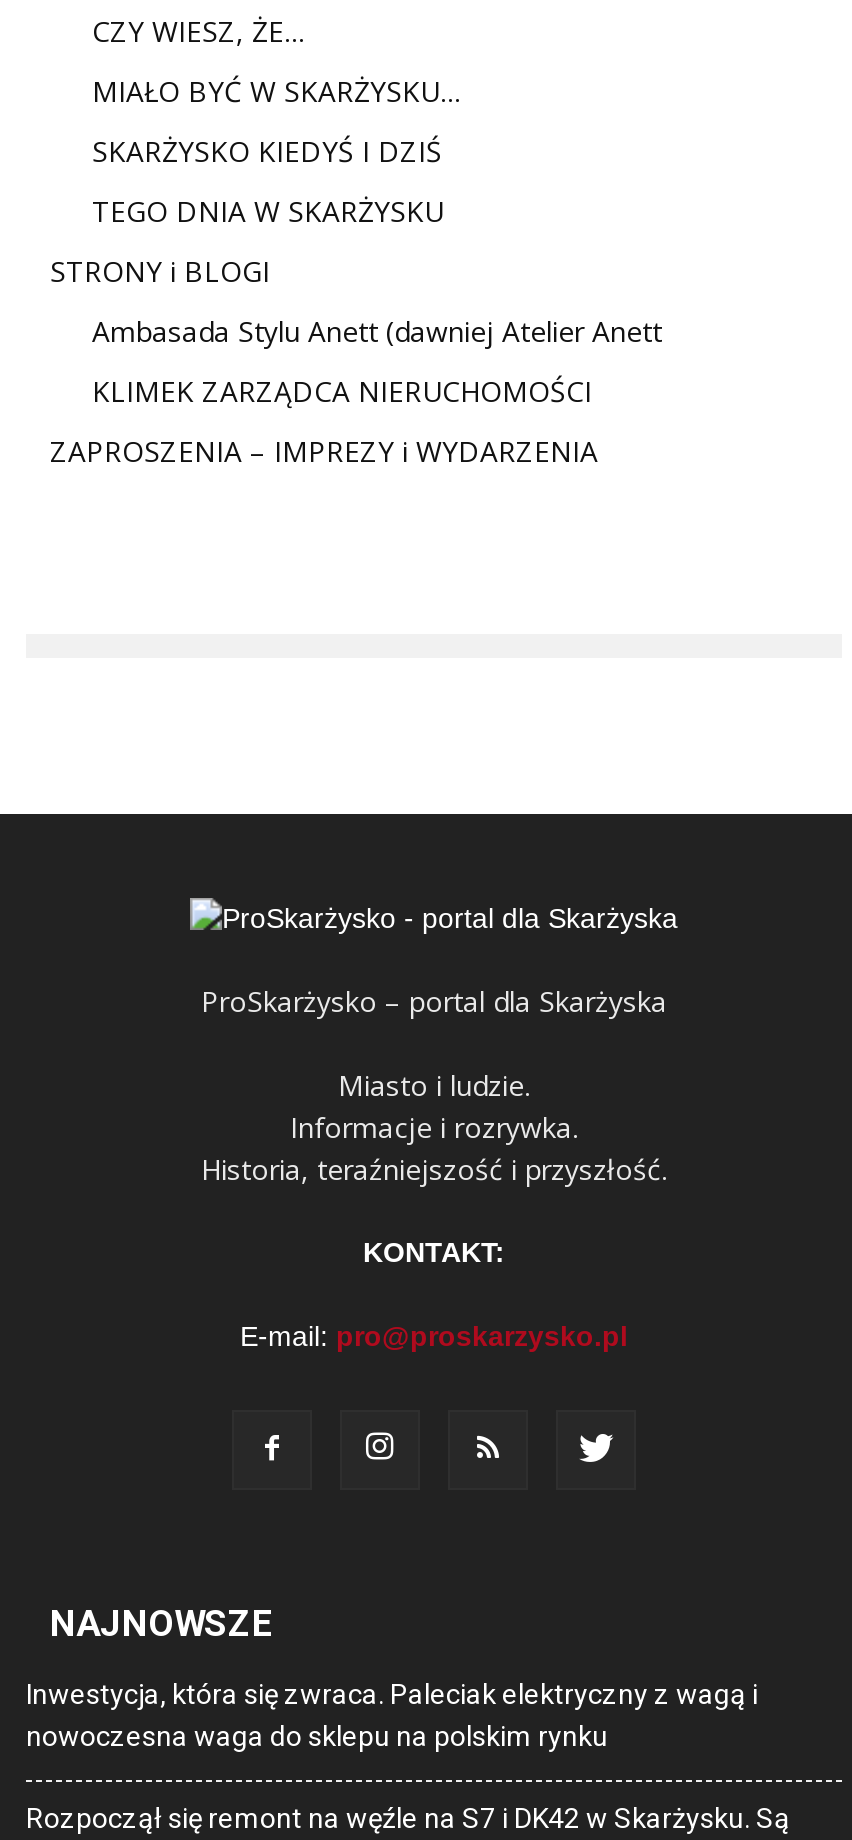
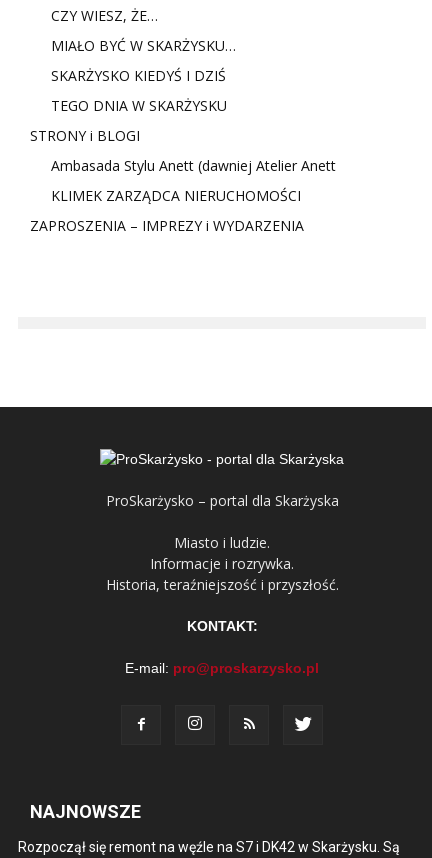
[26,1678,758,1752] Inwestycja, która się zwraca. Paleciak elektryczny z wagą i | nowoczesna waga do sklepu na polskim rynku -> none

